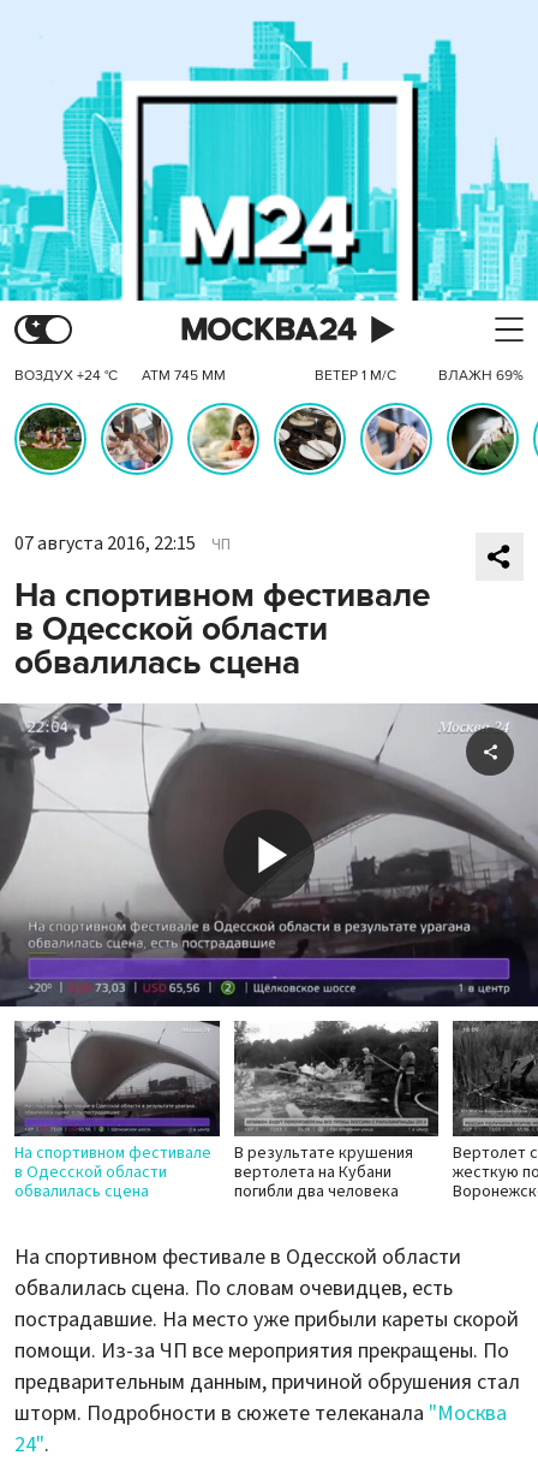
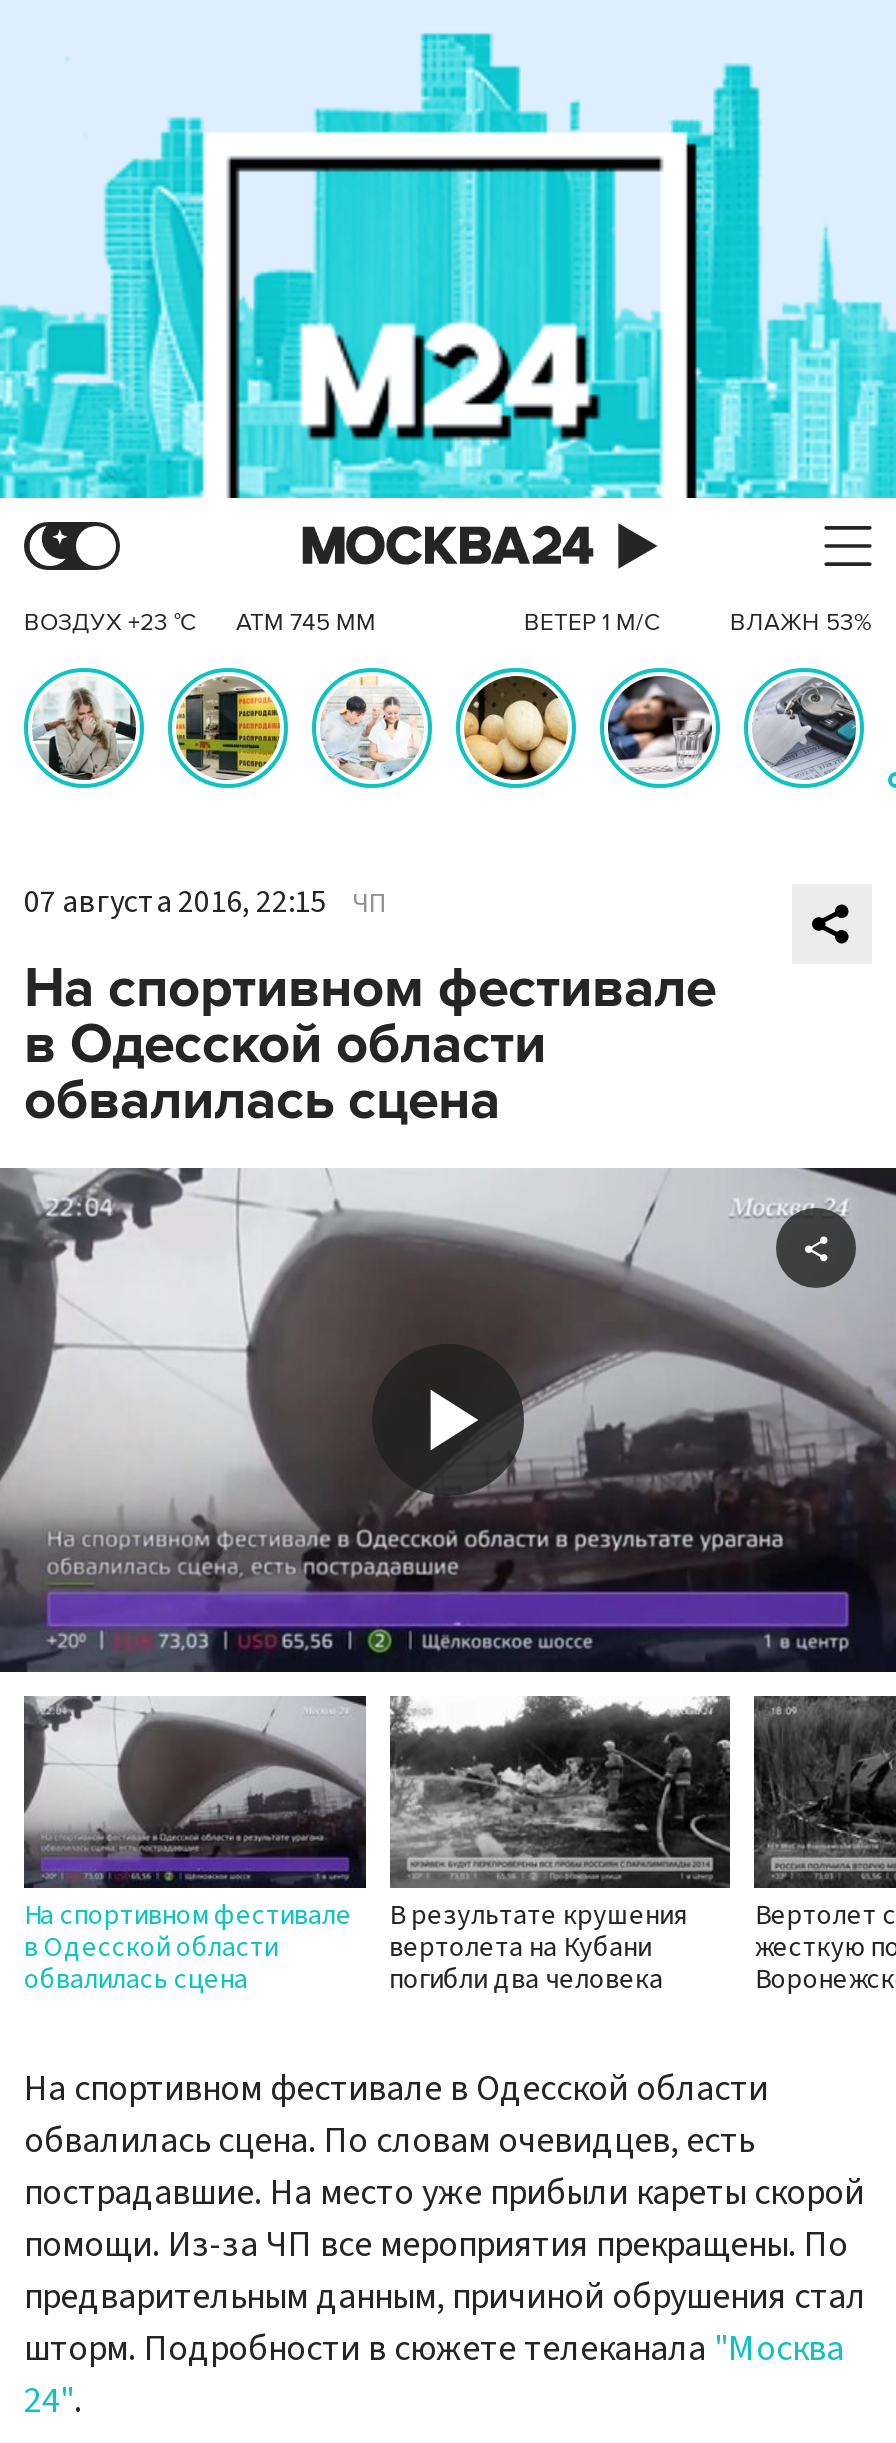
[14,367,226,385] ВОЗДУХ +24 °C АТМ 745 ММ -> [24,608,376,638] ВОЗДУХ +23 °C АТМ 745 ММ
[438,367,524,385] ВЛАЖН 69% -> [730,608,872,638] ВЛАЖН 53%
[18,406,80,470] [image] -> [30,674,134,780] [image]
[107,410,168,470] [image] -> [176,680,280,782] [image]
[193,408,256,470] [image] -> [324,676,426,780] [image]
[279,406,342,468] [image] -> [464,676,570,776] [image]
[364,406,428,470] [image] -> [606,678,712,782] [image]
[450,406,514,471] [image] -> [750,674,856,782] [image]

